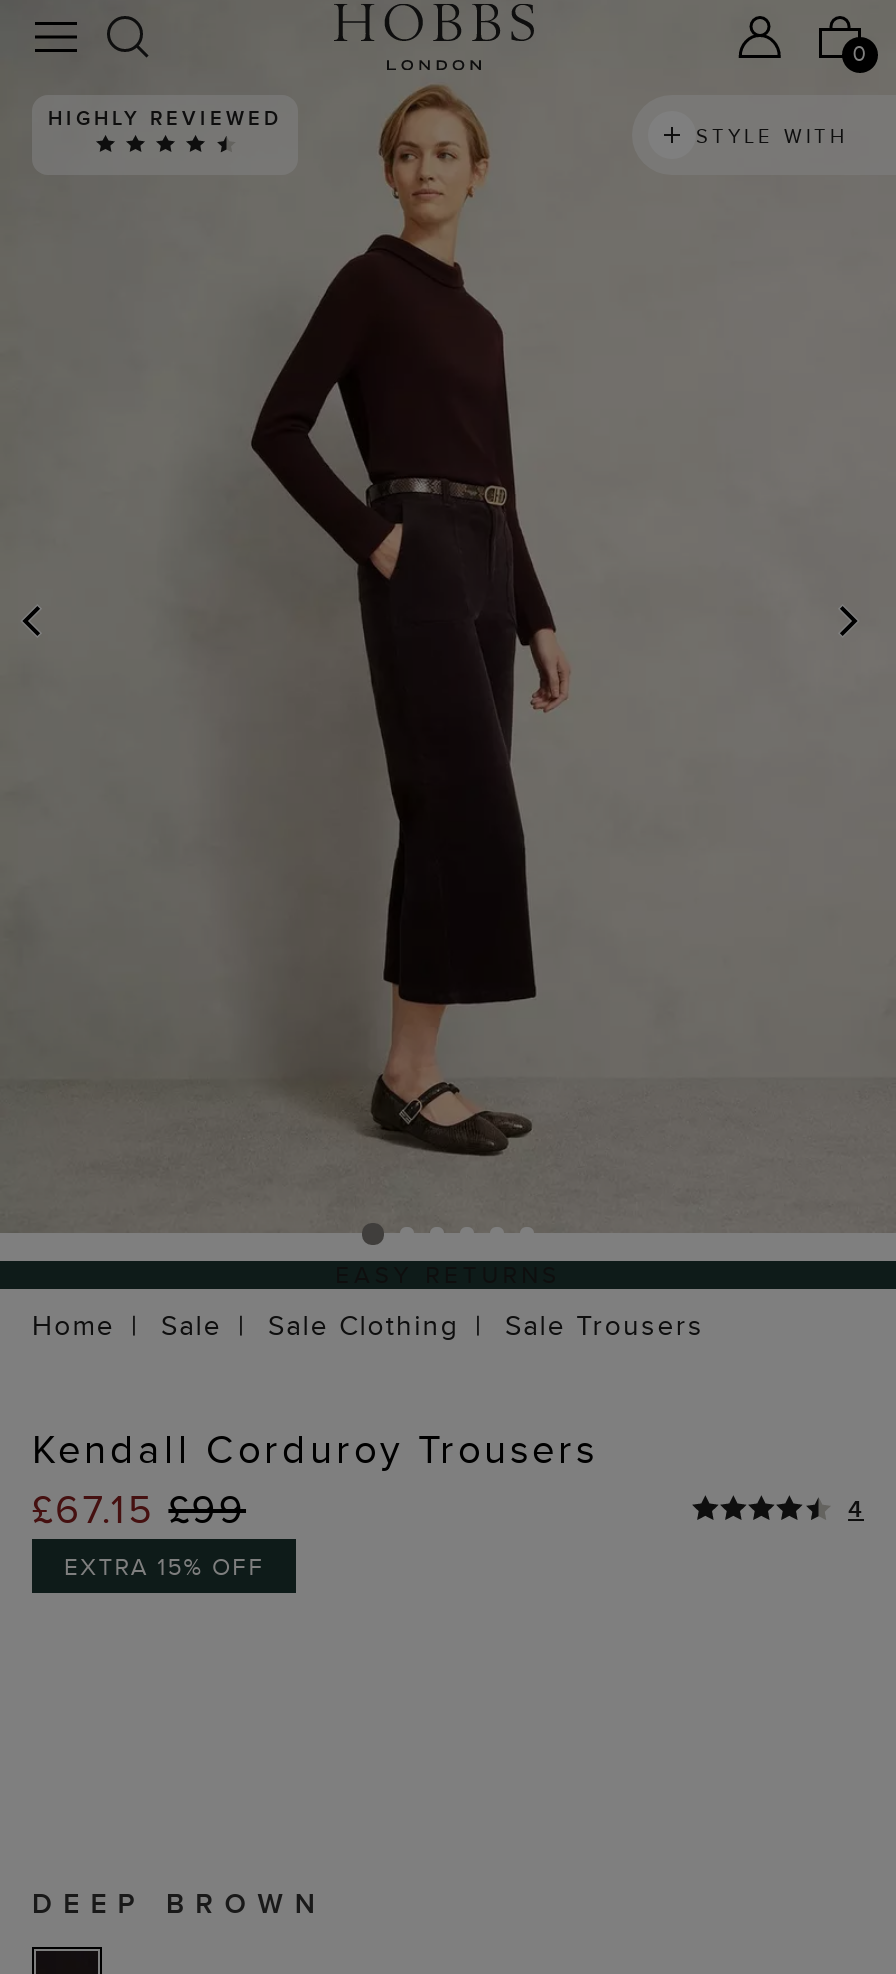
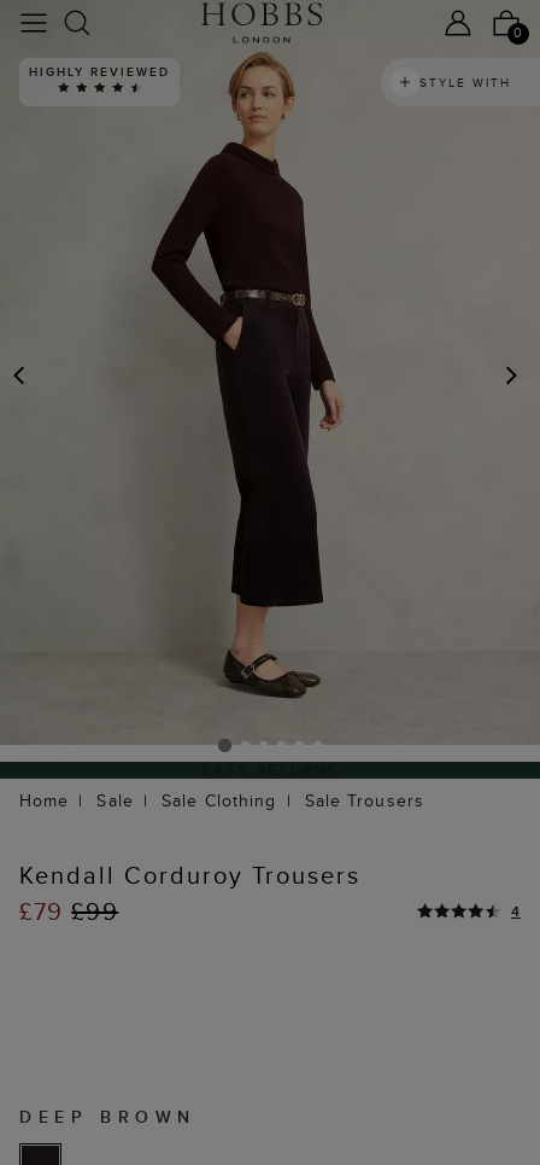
[32,1479,246,1537] £67.15 £99 -> [19,894,118,929] £79 £99
[64,1549,265,1583] EXTRA 15% OFF -> none

